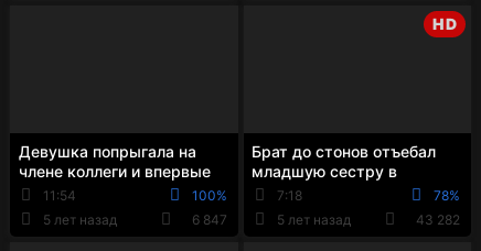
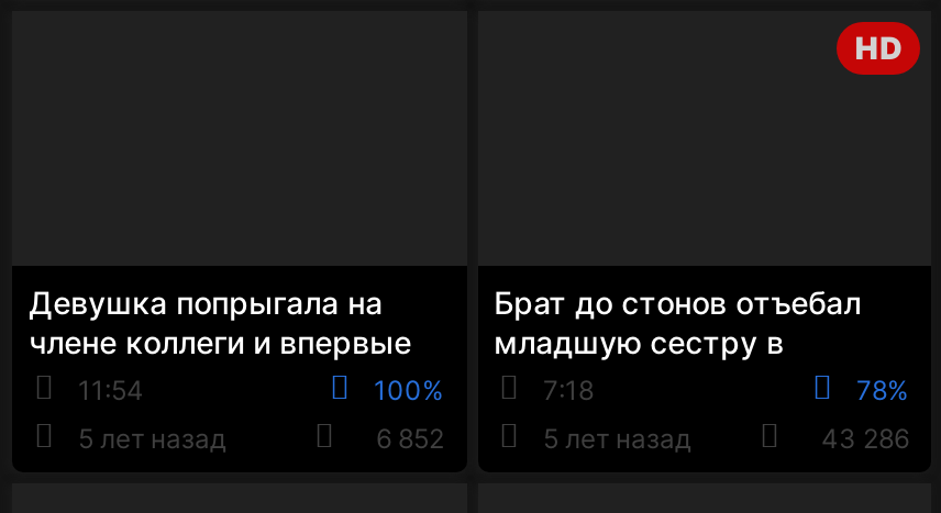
[191,211,227,228] 6 847 -> [376,422,444,455] 6 852
[416,211,460,228] 43 282 -> [821,422,909,455] 43 286

